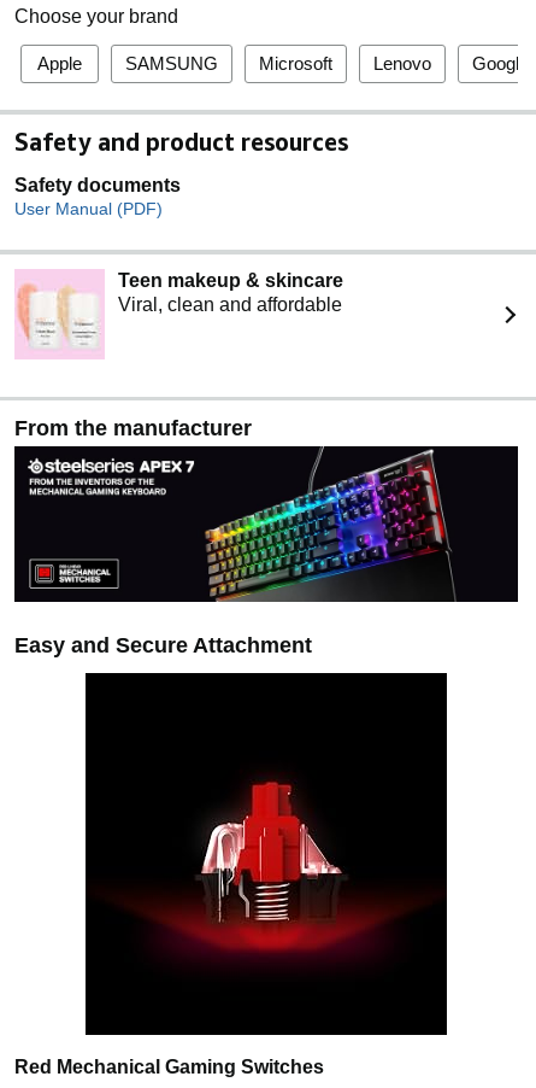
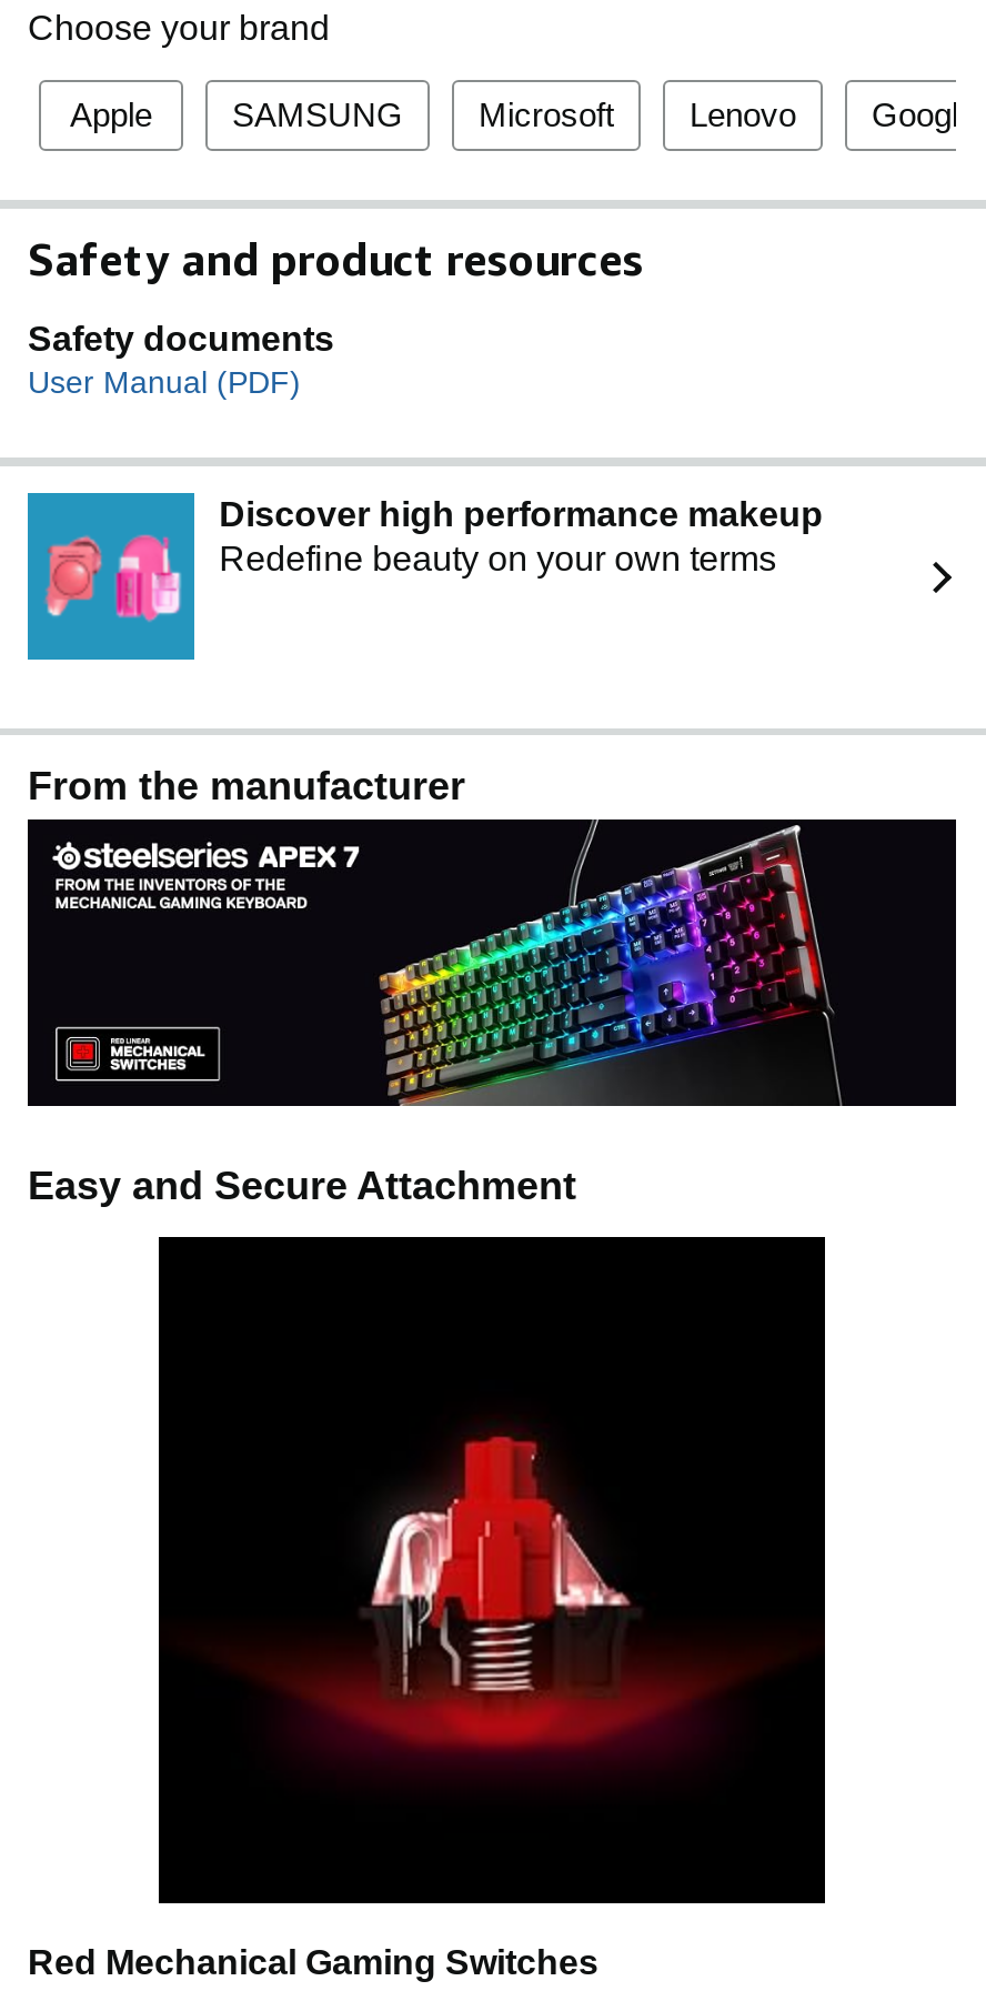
[14,269,344,359] [image] | Teen makeup & skincare | Viral, clean and affordable -> [26,491,823,662] [image] | Discover high performance makeup | Redefine beauty on your own terms

